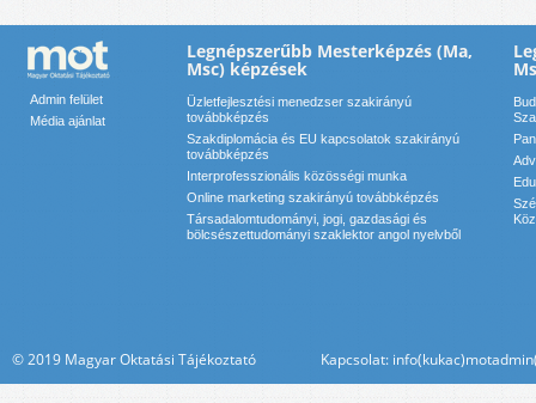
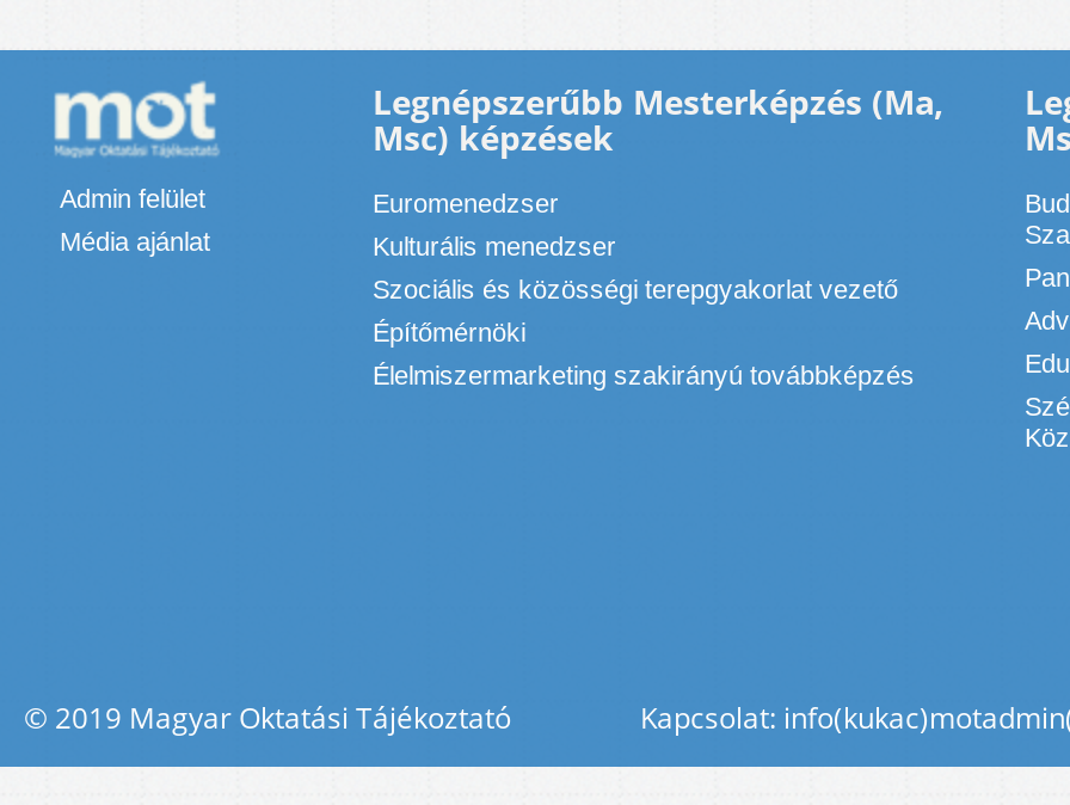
[187,95,412,125] Üzletfejlesztési menedzser szakirányú | továbbképzés -> [373,189,559,218] Euromenedzser
[187,132,459,162] Szakdiplomácia és EU kapcsolatok szakirányú | továbbképzés -> [373,232,616,261] Kulturális menedzser
[187,169,407,183] Interprofesszionális közösségi munka -> [373,275,898,304] Szociális és közösségi terepgyakorlat vezető
[187,190,439,205] Online marketing szakirányú továbbképzés -> [373,318,525,347] Építőmérnöki
[187,212,461,242] Társadalomtudományi, jogi, gazdasági és | bölcsészettudományi szaklektor angol nyelvből -> [373,361,915,390] Élelmiszermarketing szakirányú továbbképzés

